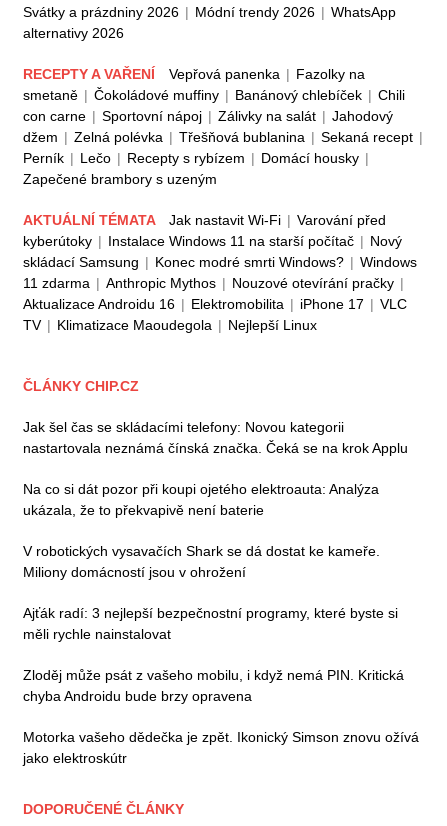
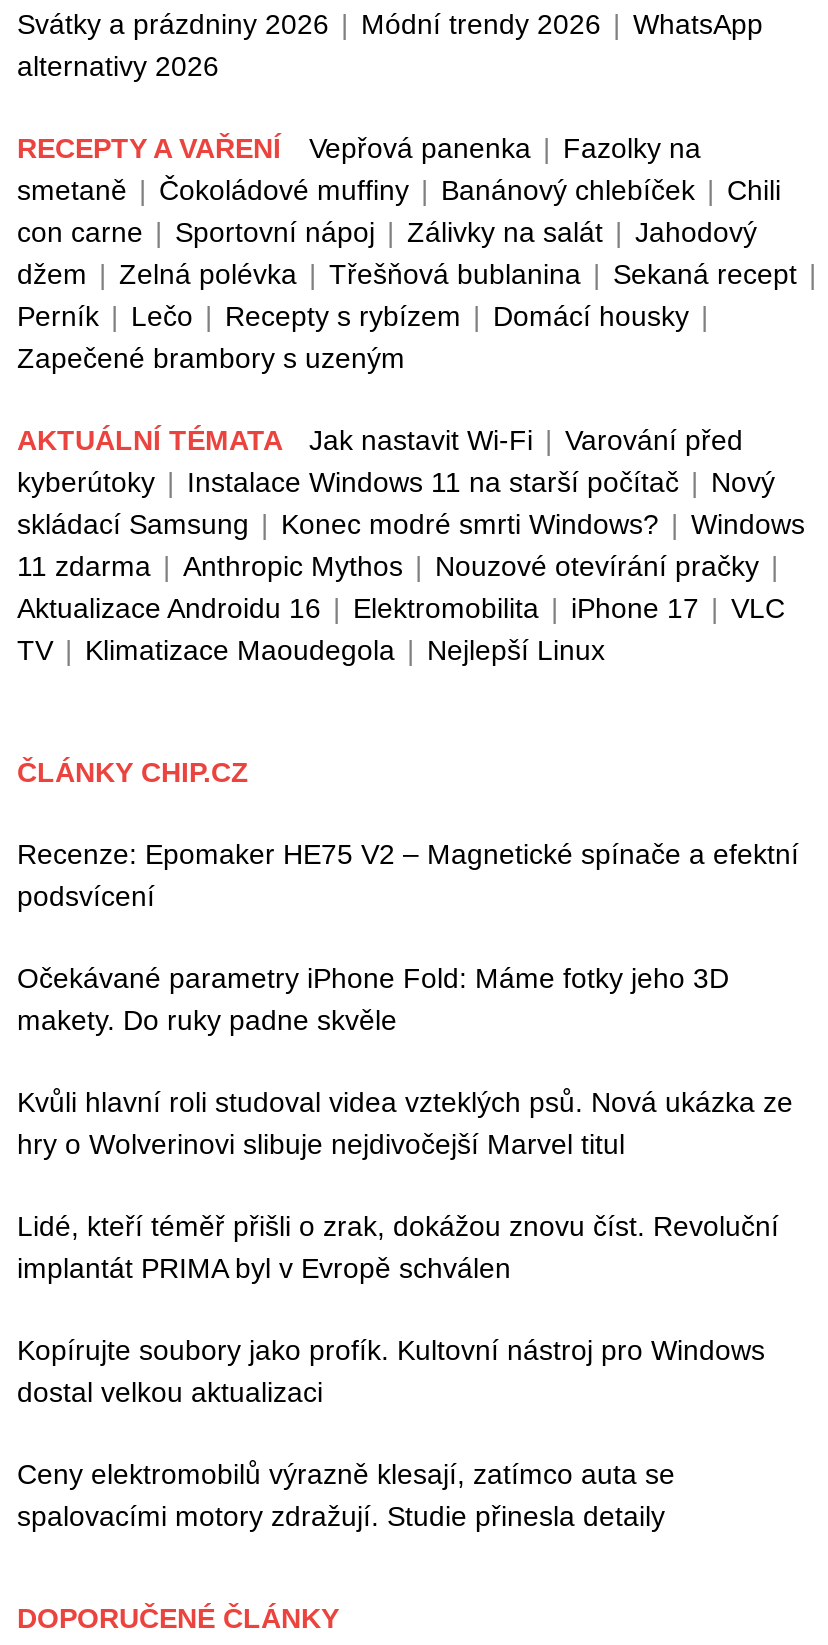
[23,419,408,456] Jak šel čas se skládacími telefony: Novou kategorii | nastartovala neznámá čínská značka. Čeká se na krok Applu -> [17,837,799,911] Recenze: Epomaker HE75 V2 – Magnetické spínače a efektní | podsvícení
[23,481,379,518] Na co si dát pozor při koupi ojetého elektroauta: Analýza | ukázala, že to překvapivě není baterie -> [17,961,729,1035] Očekávané parametry iPhone Fold: Máme fotky jeho 3D | makety. Do ruky padne skvěle
[23,543,380,580] V robotických vysavačích Shark se dá dostat ke kameře. | Miliony domácností jsou v ohrožení -> [17,1085,793,1159] Kvůli hlavní roli studoval videa vzteklých psů. Nová ukázka ze | hry o Wolverinovi slibuje nejdivočejší Marvel titul
[23,605,398,642] Ajťák radí: 3 nejlepší bezpečnostní programy, které byste si | měli rychle nainstalovat -> [17,1209,779,1283] Lidé, kteří téměř přišli o zrak, dokážou znovu číst. Revoluční | implantát PRIMA byl v Evropě schválen
[23,667,404,704] Zloděj může psát z vašeho mobilu, i když nemá PIN. Kritická | chyba Androidu bude brzy opravena -> [17,1333,765,1407] Kopírujte soubory jako profík. Kultovní nástroj pro Windows | dostal velkou aktualizaci
[23,729,419,766] Motorka vašeho dědečka je zpět. Ikonický Simson znovu ožívá | jako elektroskútr -> [17,1457,675,1531] Ceny elektromobilů výrazně klesají, zatímco auta se | spalovacími motory zdražují. Studie přinesla detaily

